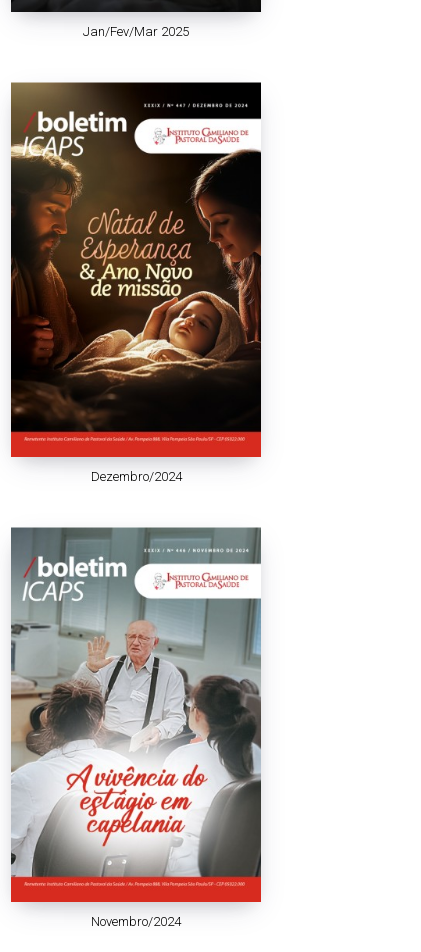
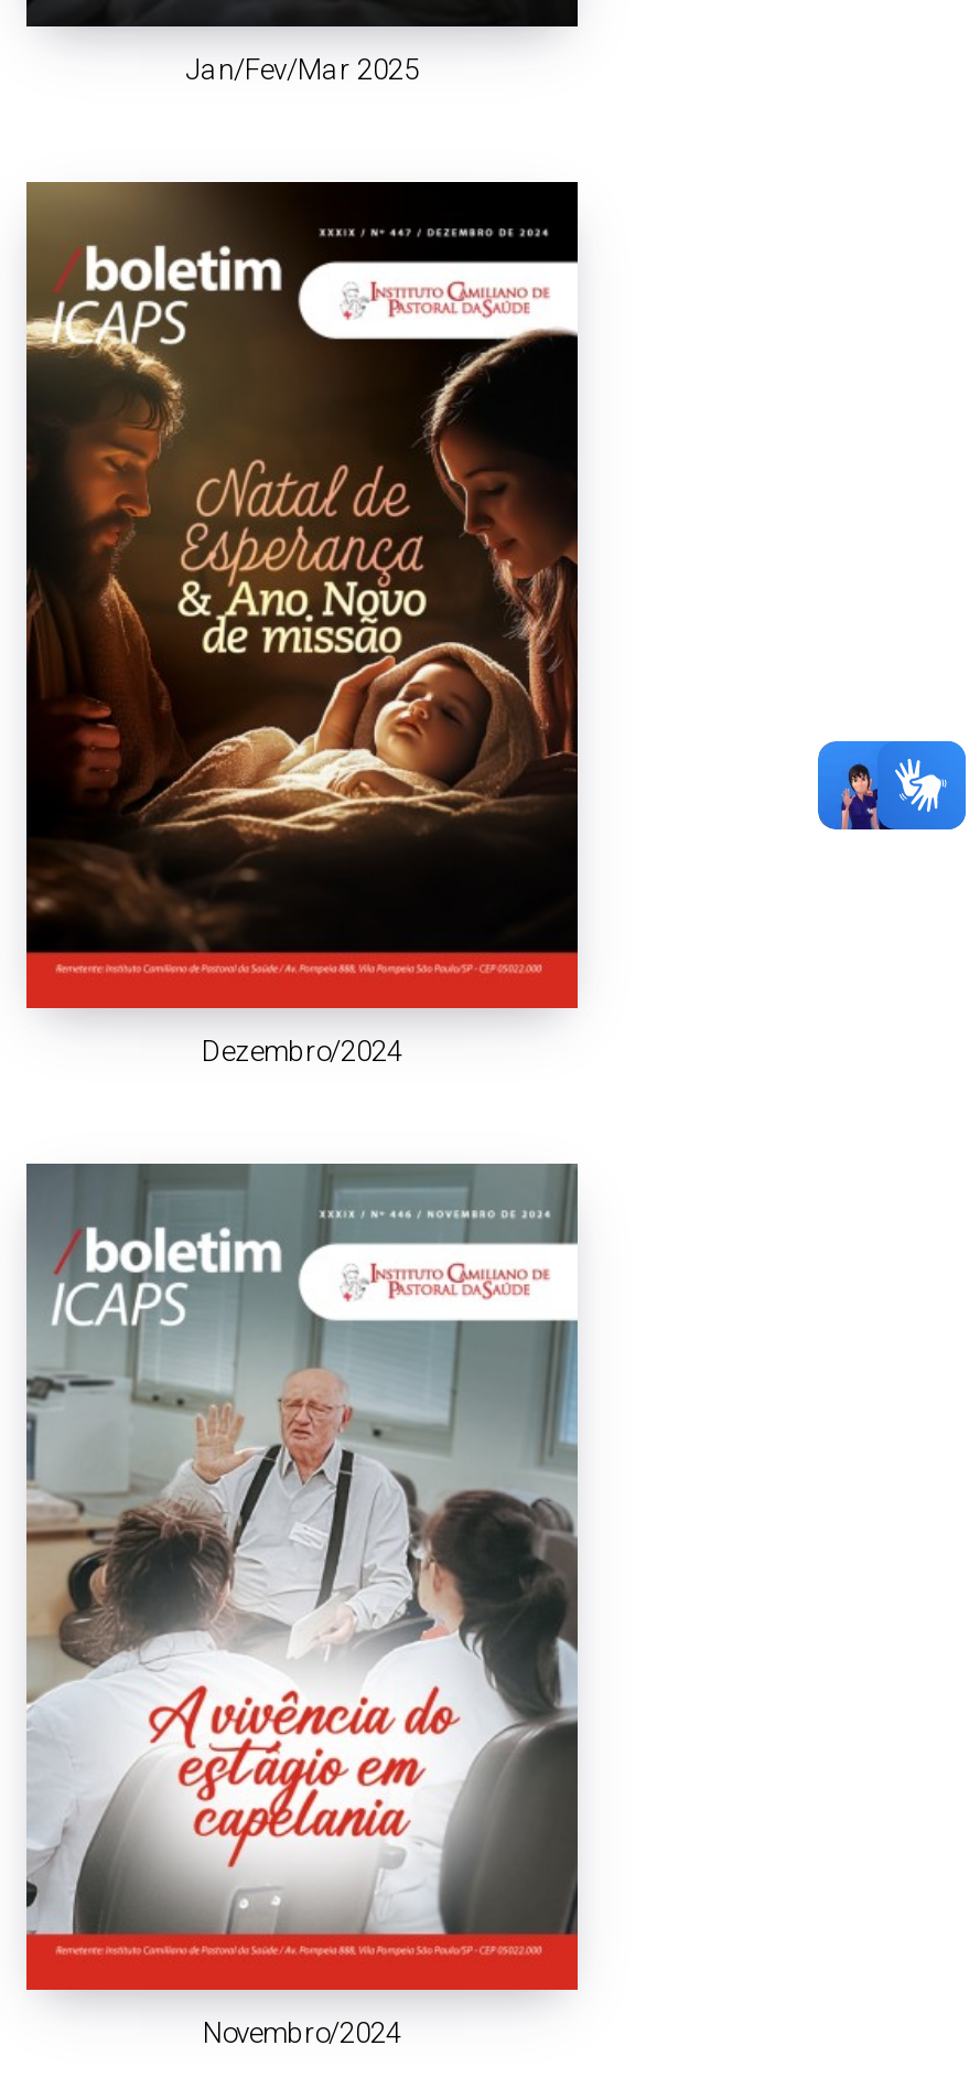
none -> [816,739,968,832] [image]

